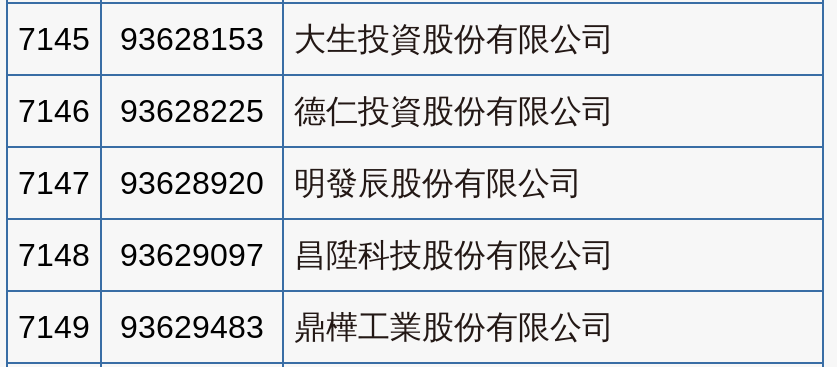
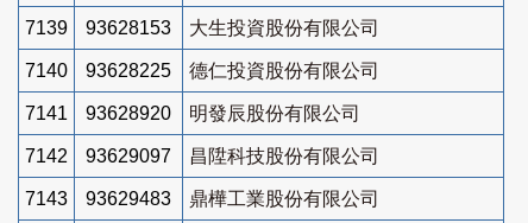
[18,22,614,56] 7145 93628153 大生投資股份有限公司 -> [25,18,379,38] 7139 93628153 大生投資股份有限公司
[18,94,614,128] 7146 93628225 德仁投資股份有限公司 -> [25,60,379,81] 7140 93628225 德仁投資股份有限公司
[18,166,582,200] 7147 93628920 明發辰股份有限公司 -> [25,103,360,123] 7141 93628920 明發辰股份有限公司
[18,238,614,272] 7148 93629097 昌陞科技股份有限公司 -> [25,146,379,166] 7142 93629097 昌陞科技股份有限公司
[18,310,614,344] 7149 93629483 鼎樺工業股份有限公司 -> [25,188,379,209] 7143 93629483 鼎樺工業股份有限公司

